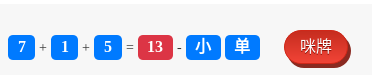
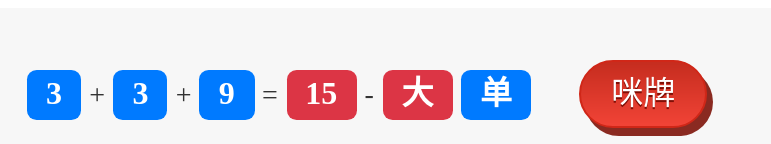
[17,38,25,55] 7 -> [46,76,62,110] 3
[61,38,69,55] 1 -> [132,76,148,110] 3
[104,38,112,55] 5 -> [219,76,235,110] 9
[147,38,163,55] 13 -> [305,76,337,110] 15
[195,38,211,55] 小 -> [402,76,434,110] 大

